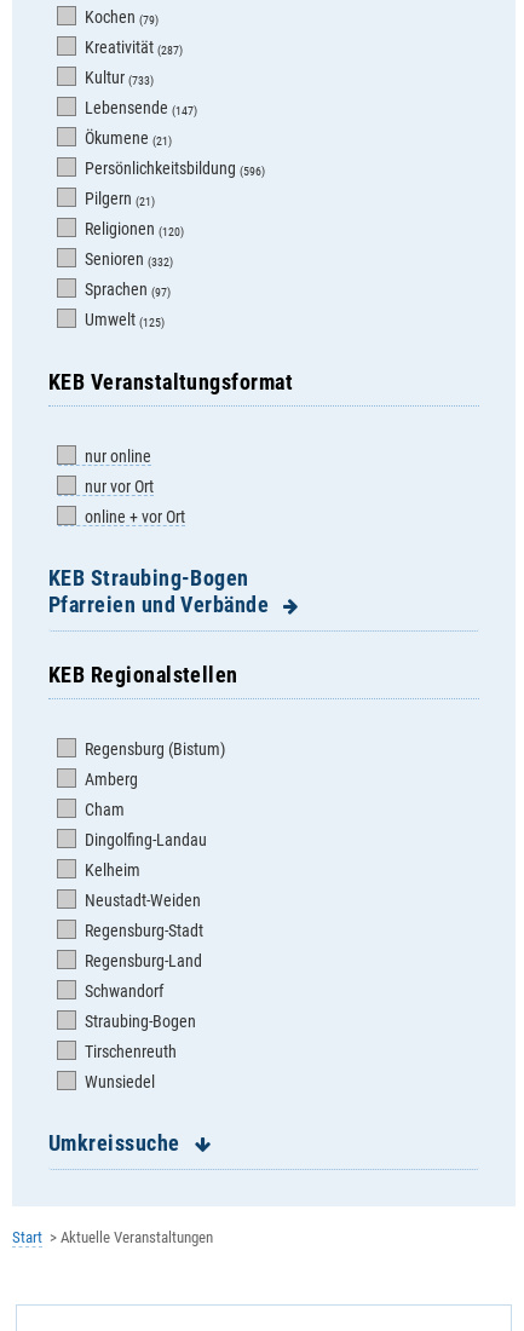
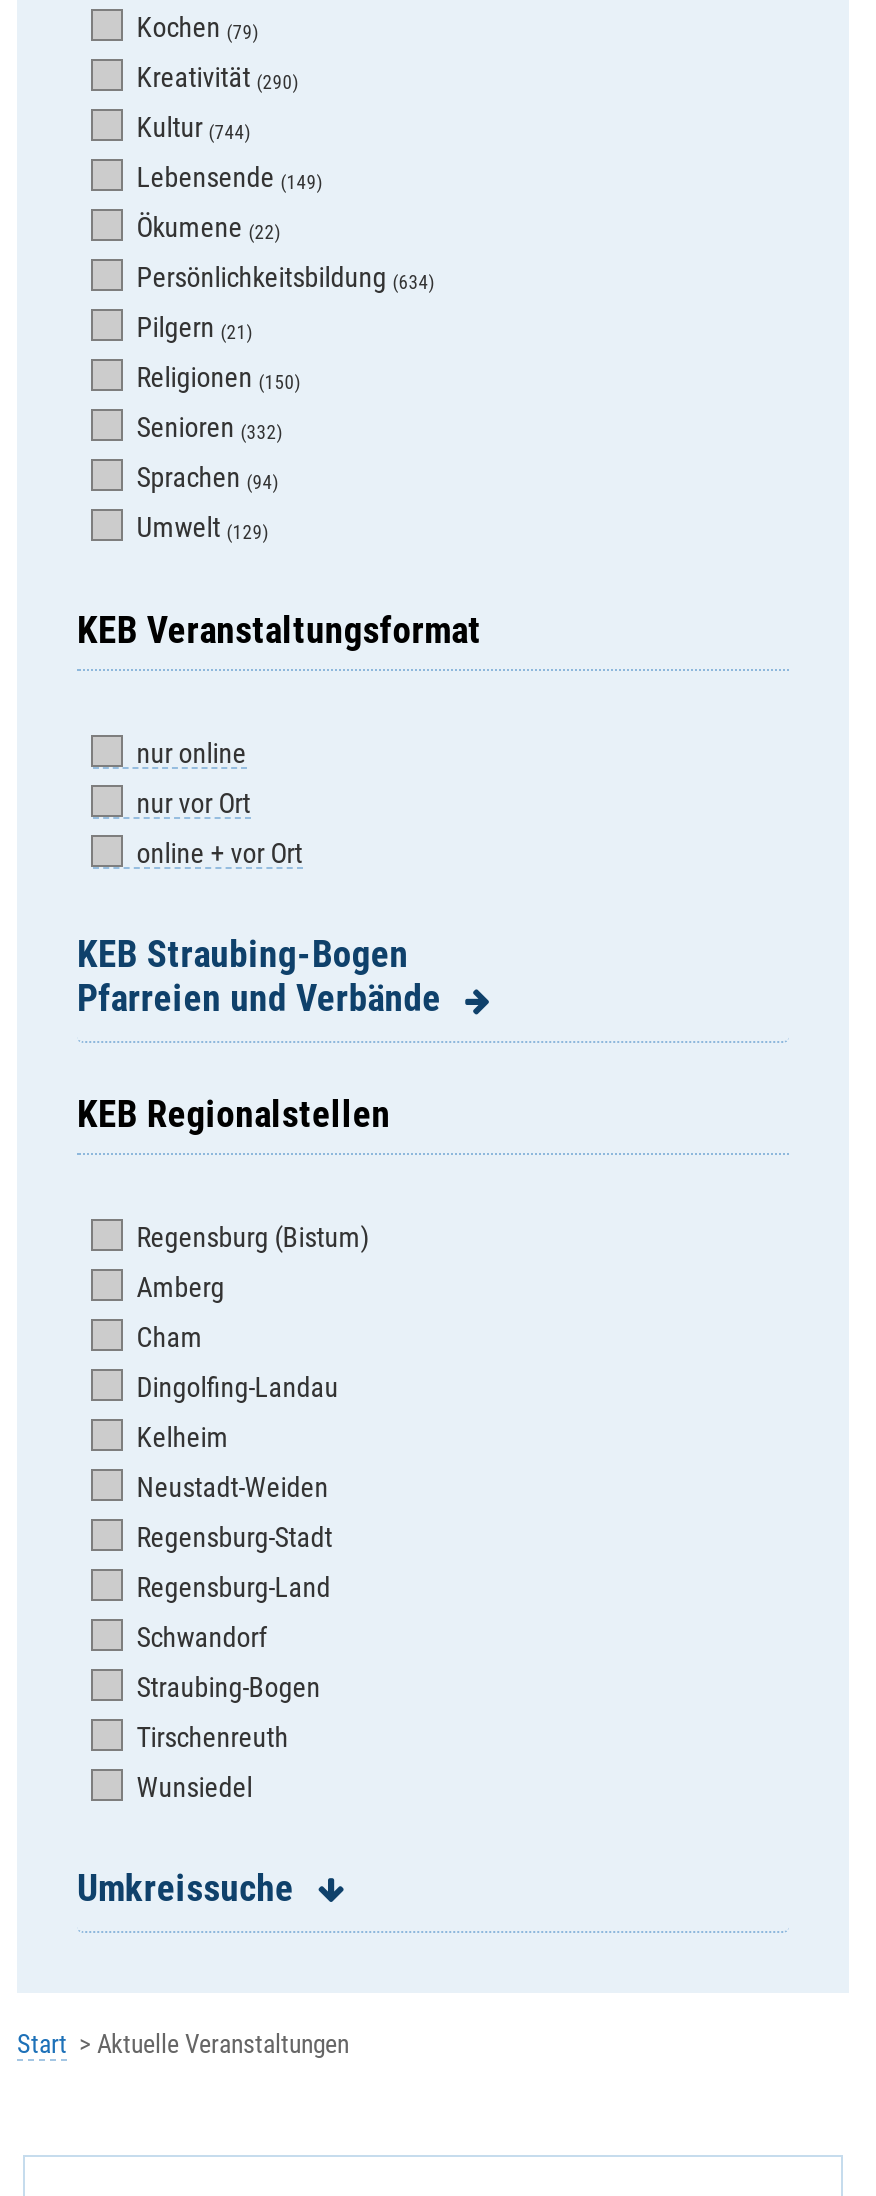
[84,38,182,57] Kreativität (287) -> [137,61,299,93] Kreativität (290)
[84,68,153,87] Kultur (733) -> [137,111,251,143] Kultur (744)
[84,98,197,117] Lebensende (147) -> [137,161,323,193] Lebensende (149)
[84,128,172,148] Ökumene (21) -> [137,211,281,243] Ökumene (22)
[84,159,265,178] Persönlichkeitsbildung (596) -> [137,261,435,293] Persönlichkeitsbildung (634)
[84,219,184,238] Religionen (120) -> [137,361,301,393] Religionen (150)
[84,280,170,299] Sprachen (97) -> [137,461,279,493] Sprachen (94)
[84,310,164,329] Umwelt (125) -> [137,511,269,543] Umwelt (129)

